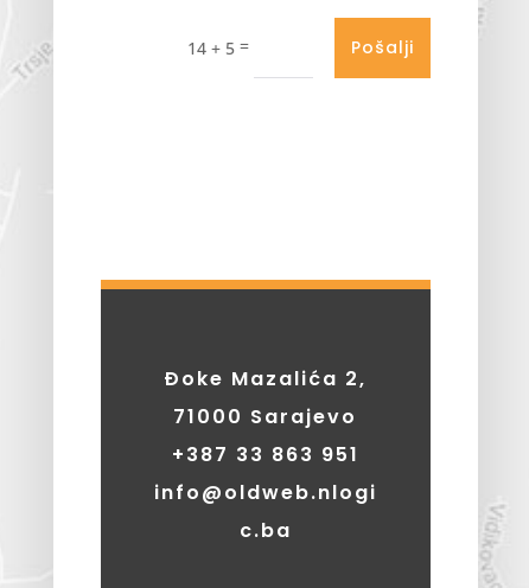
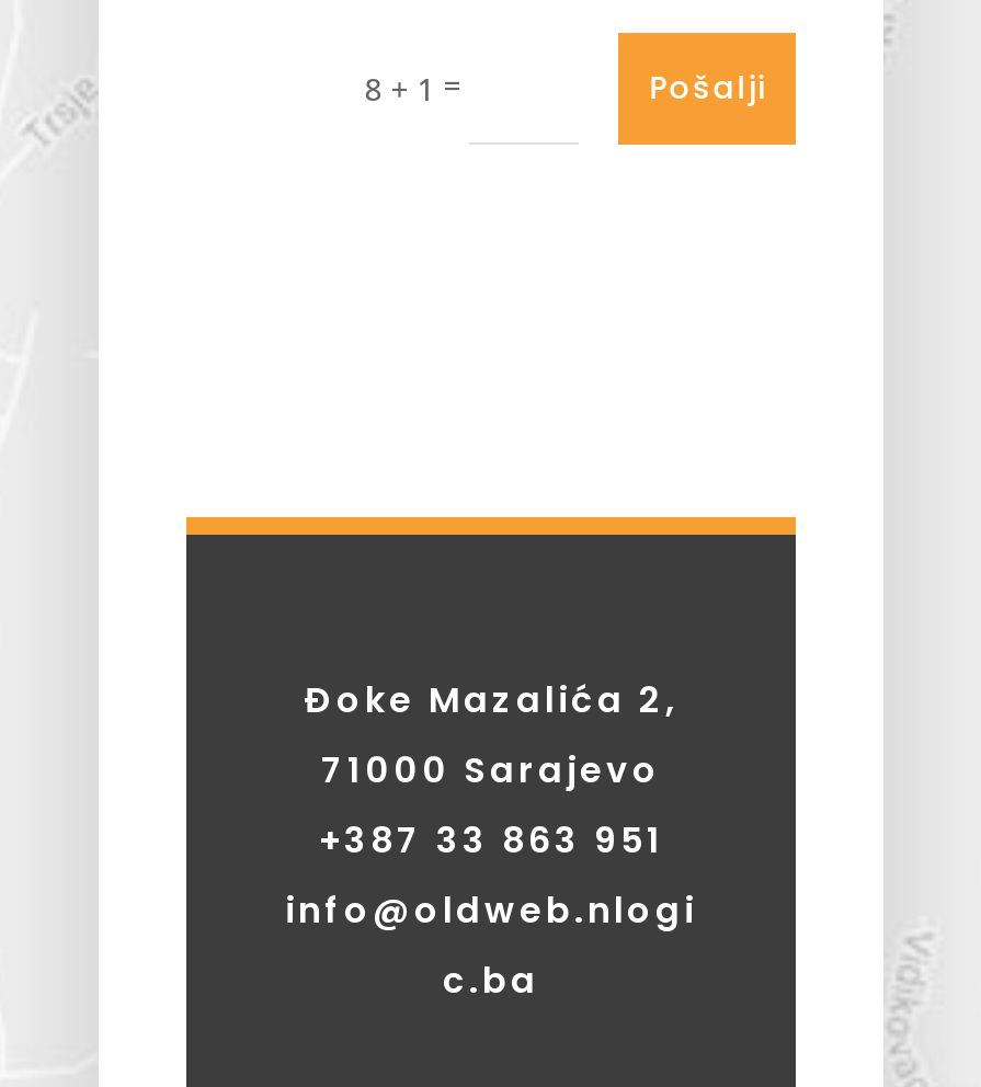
[188,34,254,58] 14 + 5 = -> [364,62,470,108] 8 + 1 =

